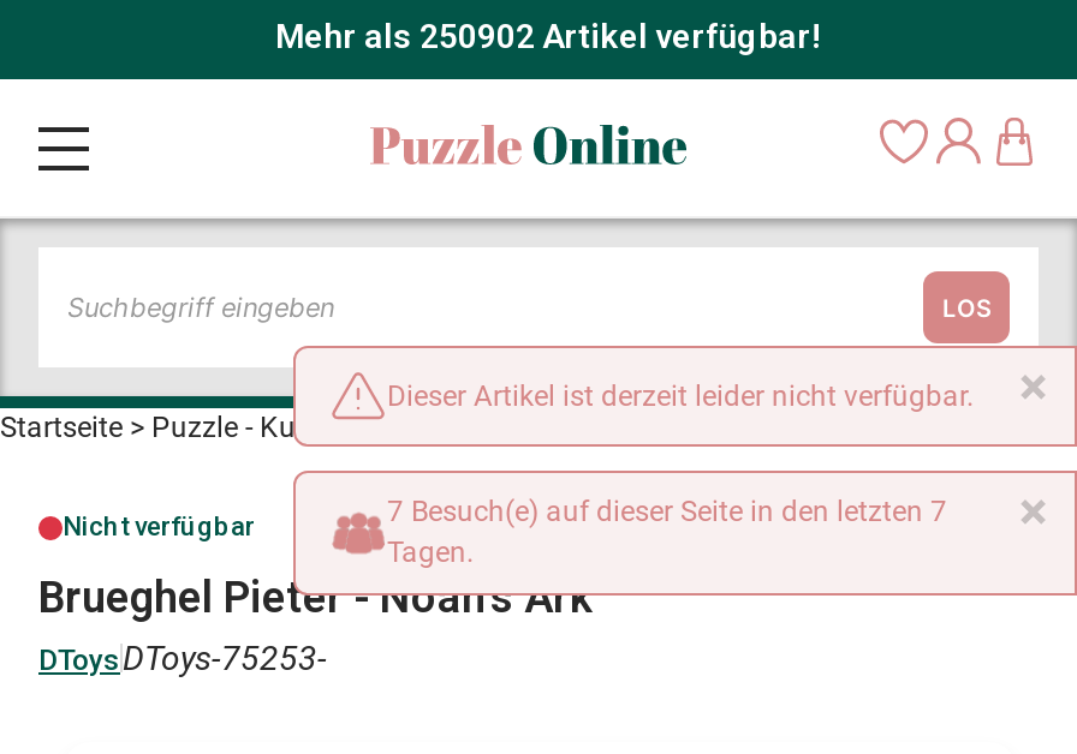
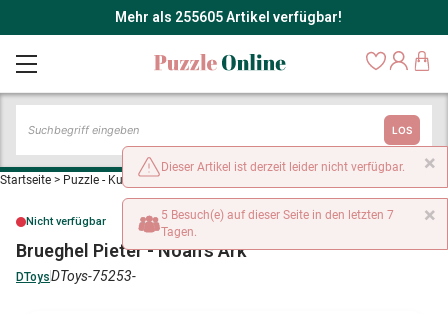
[275,17,821,55] Mehr als 250902 Artikel verfügbar! -> [114,9,341,25] Mehr als 255605 Artikel verfügbar!
[387,495,947,528] 7 Besuch(e) auf dieser Seite in den letzten 7 -> [161,208,394,222] 5 Besuch(e) auf dieser Seite in den letzten 7

